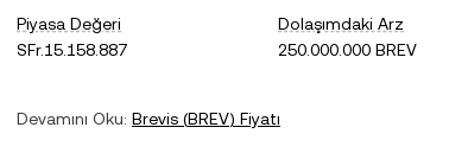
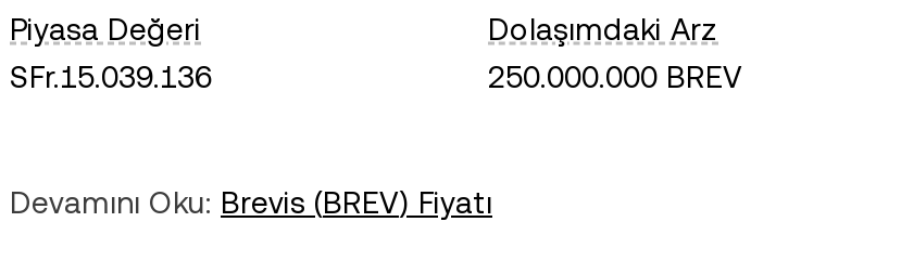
[17,40,127,59] SFr.15.158.887 -> [10,60,212,94] SFr.15.039.136

